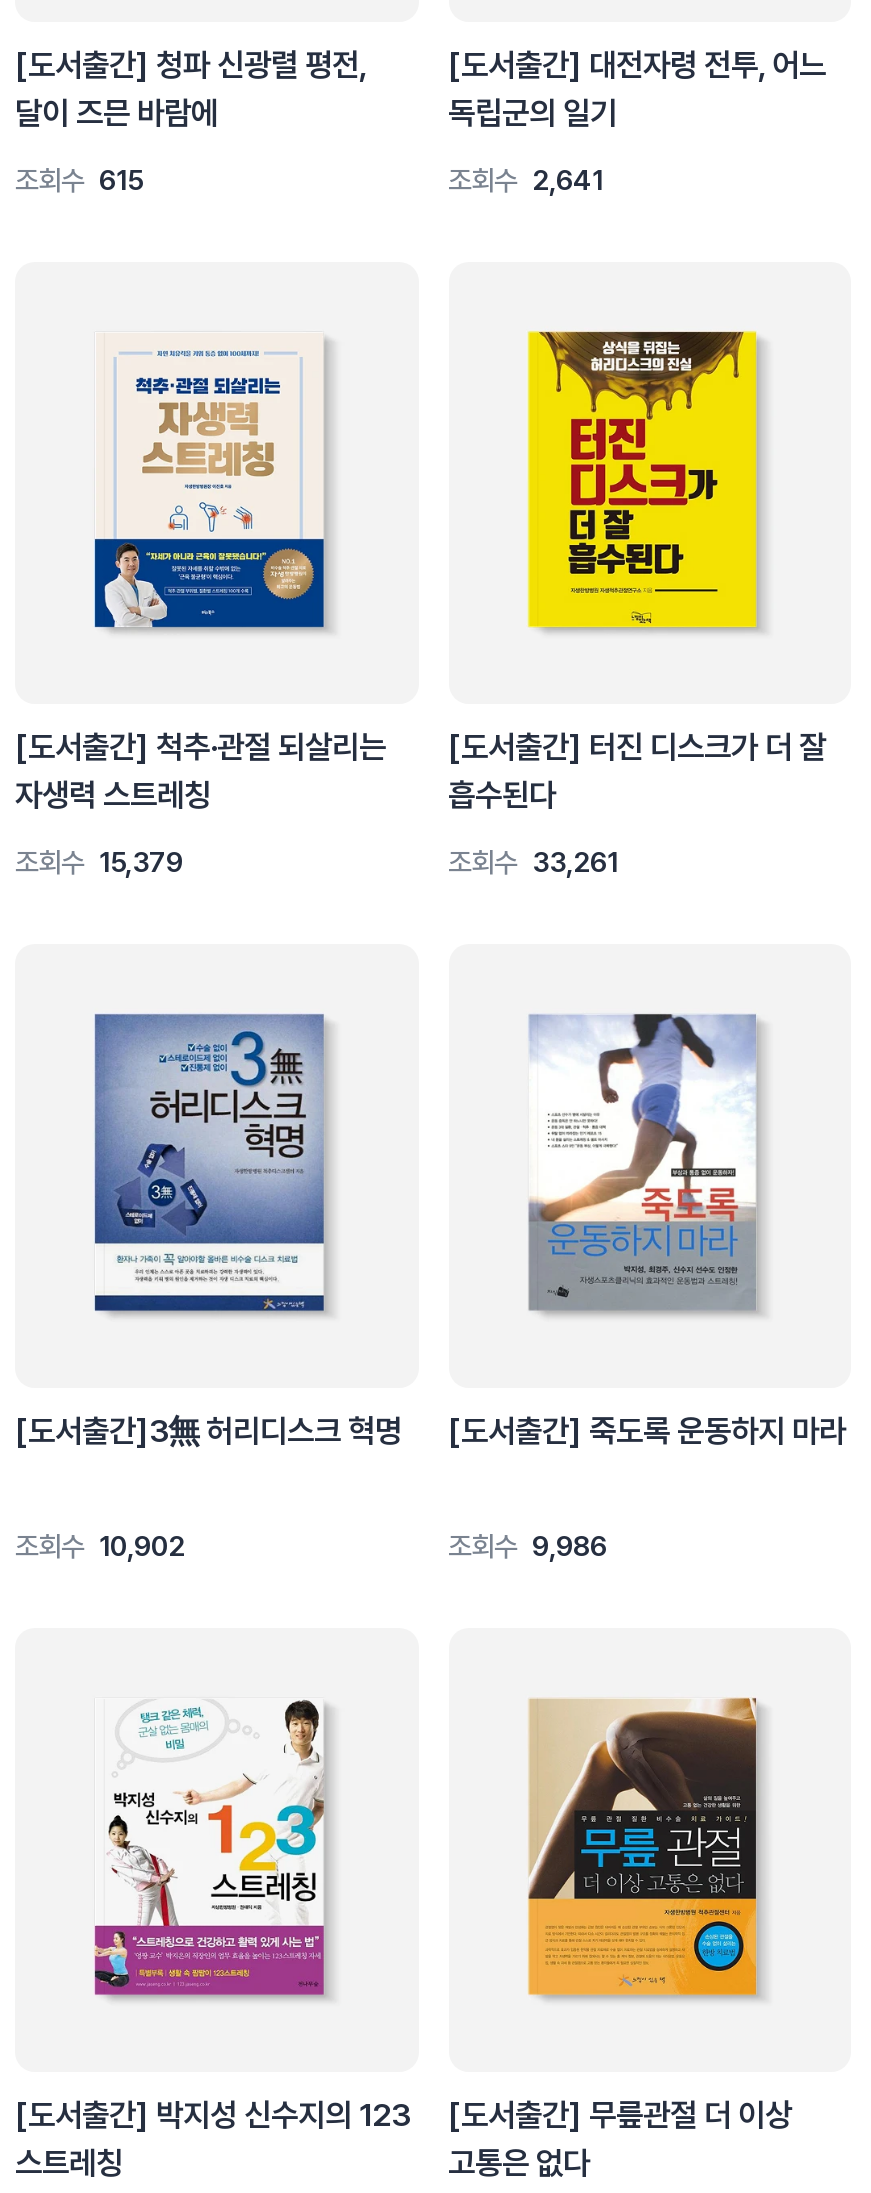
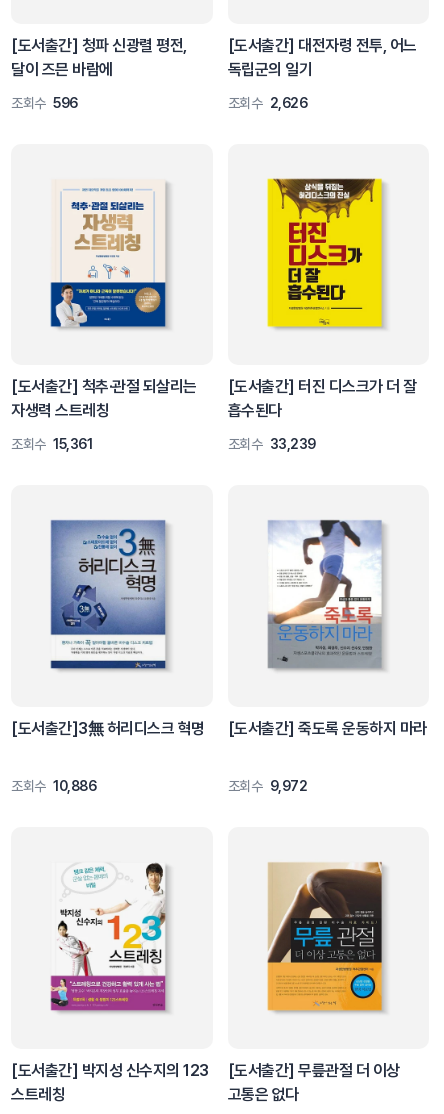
[15,163,142,195] 조회수 615 -> [11,95,77,111] 조회수 596
[448,163,603,195] 조회수 2,641 -> [227,95,307,111] 조회수 2,626
[15,847,183,879] 조회수 15,379 -> [11,436,92,452] 조회수 15,361
[448,847,618,879] 조회수 33,261 -> [227,436,315,452] 조회수 33,239
[15,1530,185,1562] 조회수 10,902 -> [11,778,96,794] 조회수 10,886
[448,1530,607,1562] 조회수 9,986 -> [227,778,307,794] 조회수 9,972

